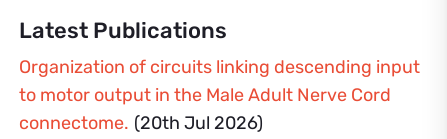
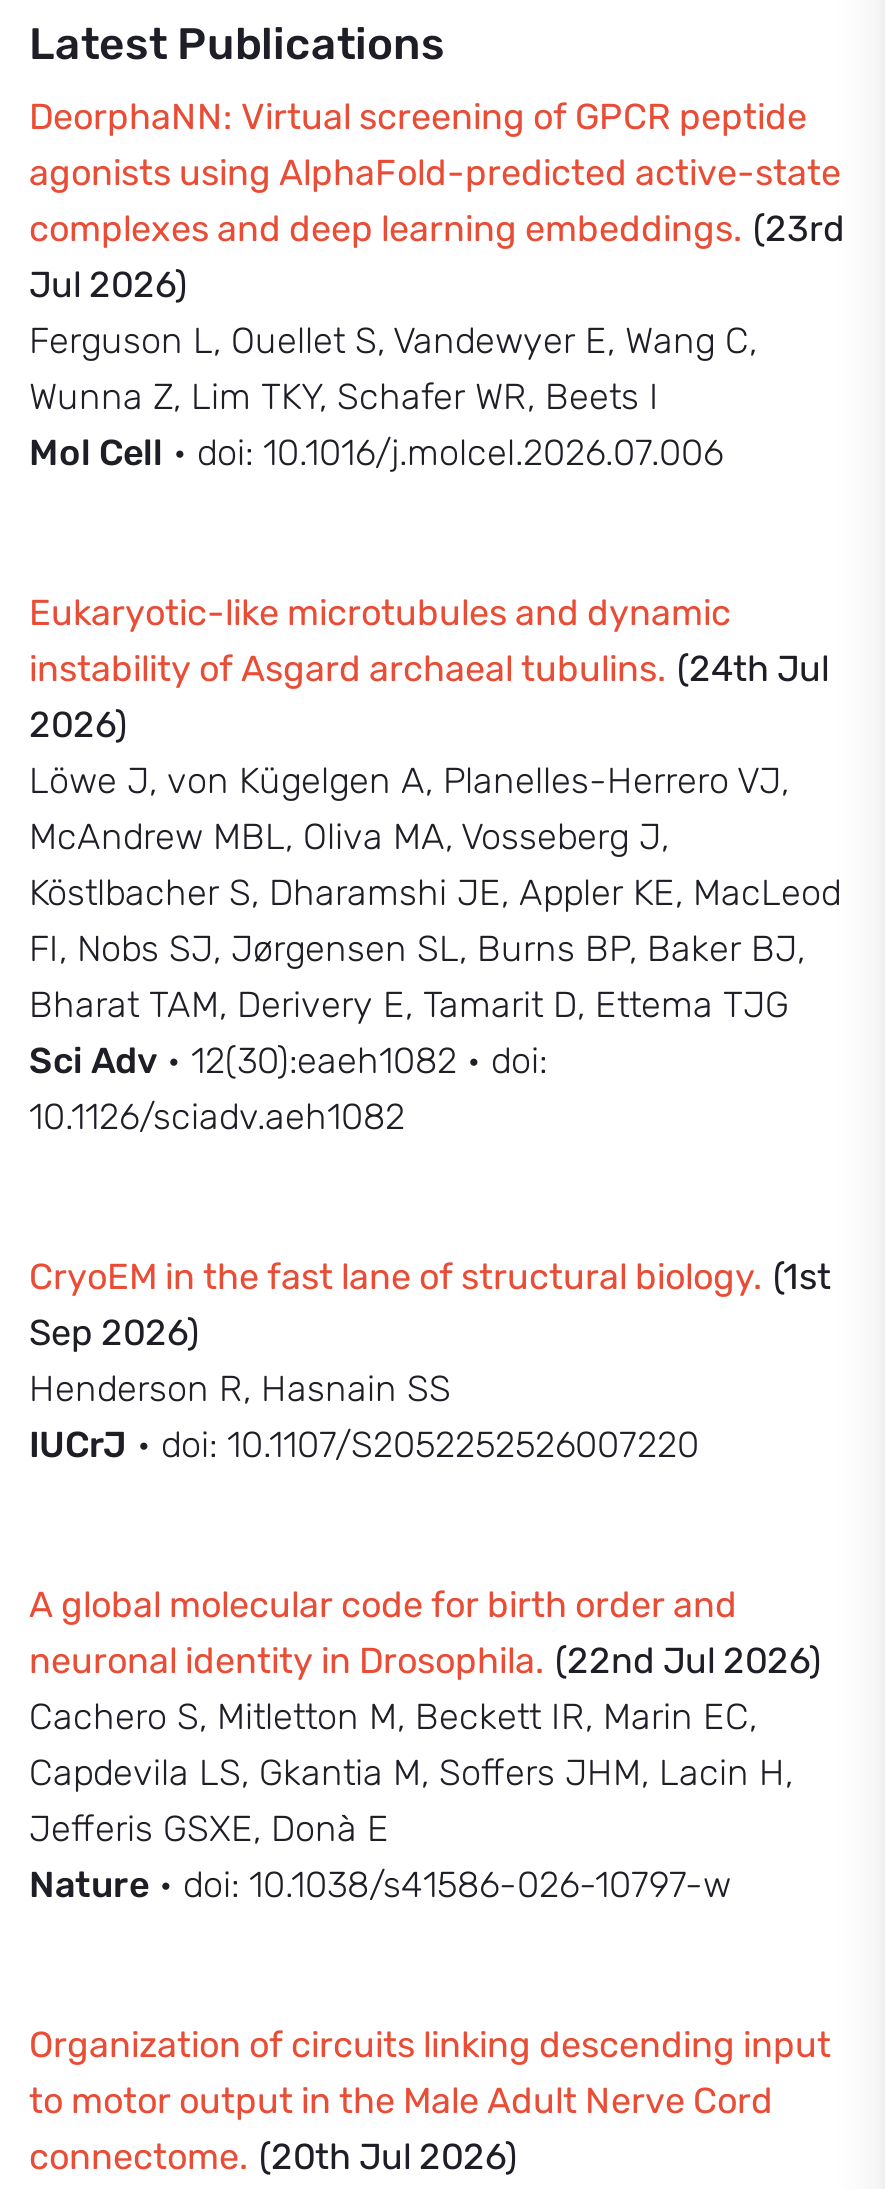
none -> [29,96,845,476] DeorphaNN: Virtual screening of GPCR peptide | agonists using AlphaFold-predicted active-state | complexes and deep learning embeddings. (23rd | Jul 2026) | Ferguson L, Ouellet S, Vandewyer E, Wang C, | Wunna Z, Lim TKY, Schafer WR, Beets I | Mol Cell • doi: 10.1016/j.molcel.2026.07.006
none -> [29,592,841,1140] Eukaryotic-like microtubules and dynamic | instability of Asgard archaeal tubulins. (24th Jul | 2026) | Löwe J, von Kügelgen A, Planelles-Herrero VJ, | McAndrew MBL, Oliva MA, Vosseberg J, | Köstlbacher S, Dharamshi JE, Appler KE, MacLeod | FI, Nobs SJ, Jørgensen SL, Burns BP, Baker BJ, | Bharat TAM, Derivery E, Tamarit D, Ettema TJG | Sci Adv • 12(30):eaeh1082 • doi: | 10.1126/sciadv.aeh1082
none -> [29,1256,831,1468] CryoEM in the fast lane of structural biology. (1st | Sep 2026) | Henderson R, Hasnain SS | IUCrJ • doi: 10.1107/S2052252526007220
none -> [29,1584,821,1908] A global molecular code for birth order and | neuronal identity in Drosophila. (22nd Jul 2026) | Cachero S, Mitletton M, Beckett IR, Marin EC, | Capdevila LS, Gkantia M, Soffers JHM, Lacin H, | Jefferis GSXE, Donà E | Nature • doi: 10.1038/s41586-026-10797-w

